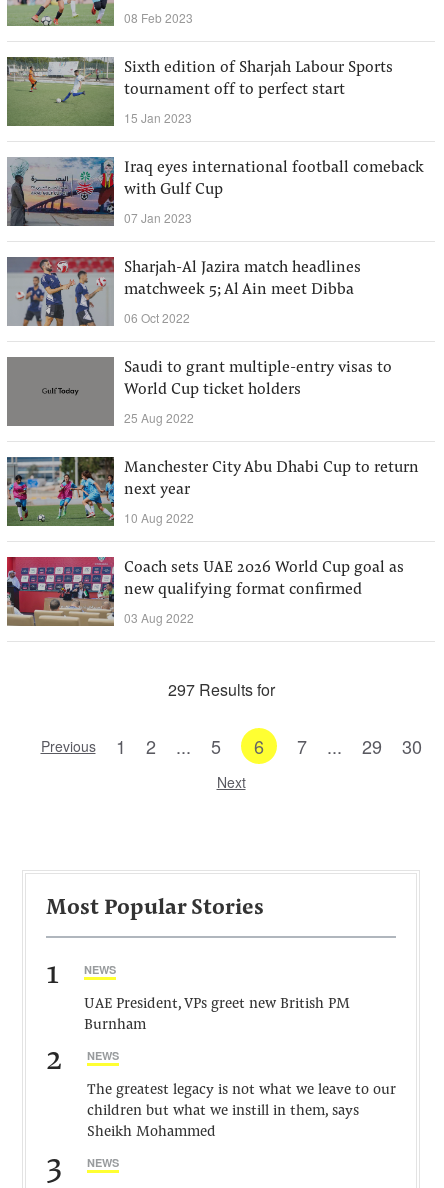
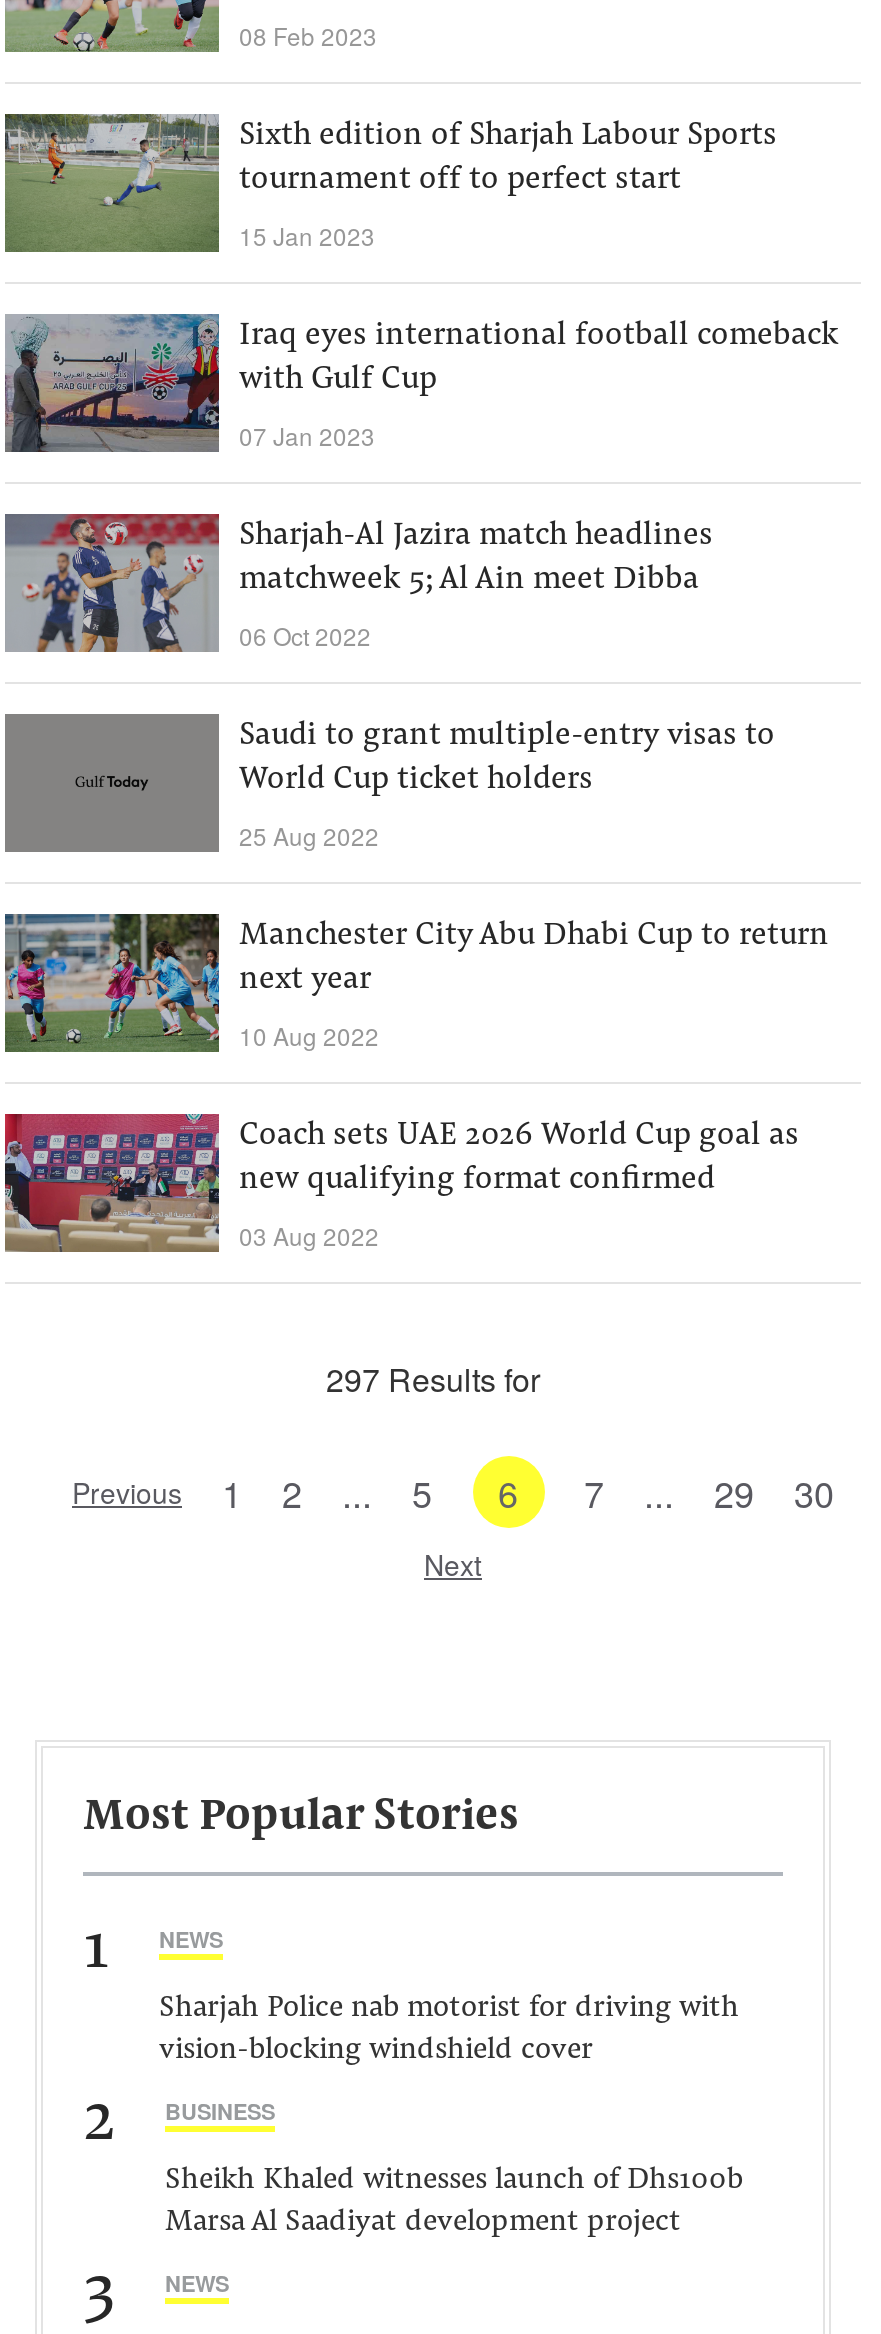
[84,997,350,1033] UAE President, VPs greet new British PM | Burnham -> [159,1994,739,2066] Sharjah Police nab motorist for driving with | vision-blocking windshield cover
[87,1048,119,1063] NEWS -> [165,2096,275,2126] BUSINESS
[87,1083,396,1140] The greatest legacy is not what we leave to our | children but what we instill in them, says | Sheikh Mohammed -> [165,2166,743,2238] Sheikh Khaled witnesses launch of Dhs100b | Marsa Al Saadiyat development project

